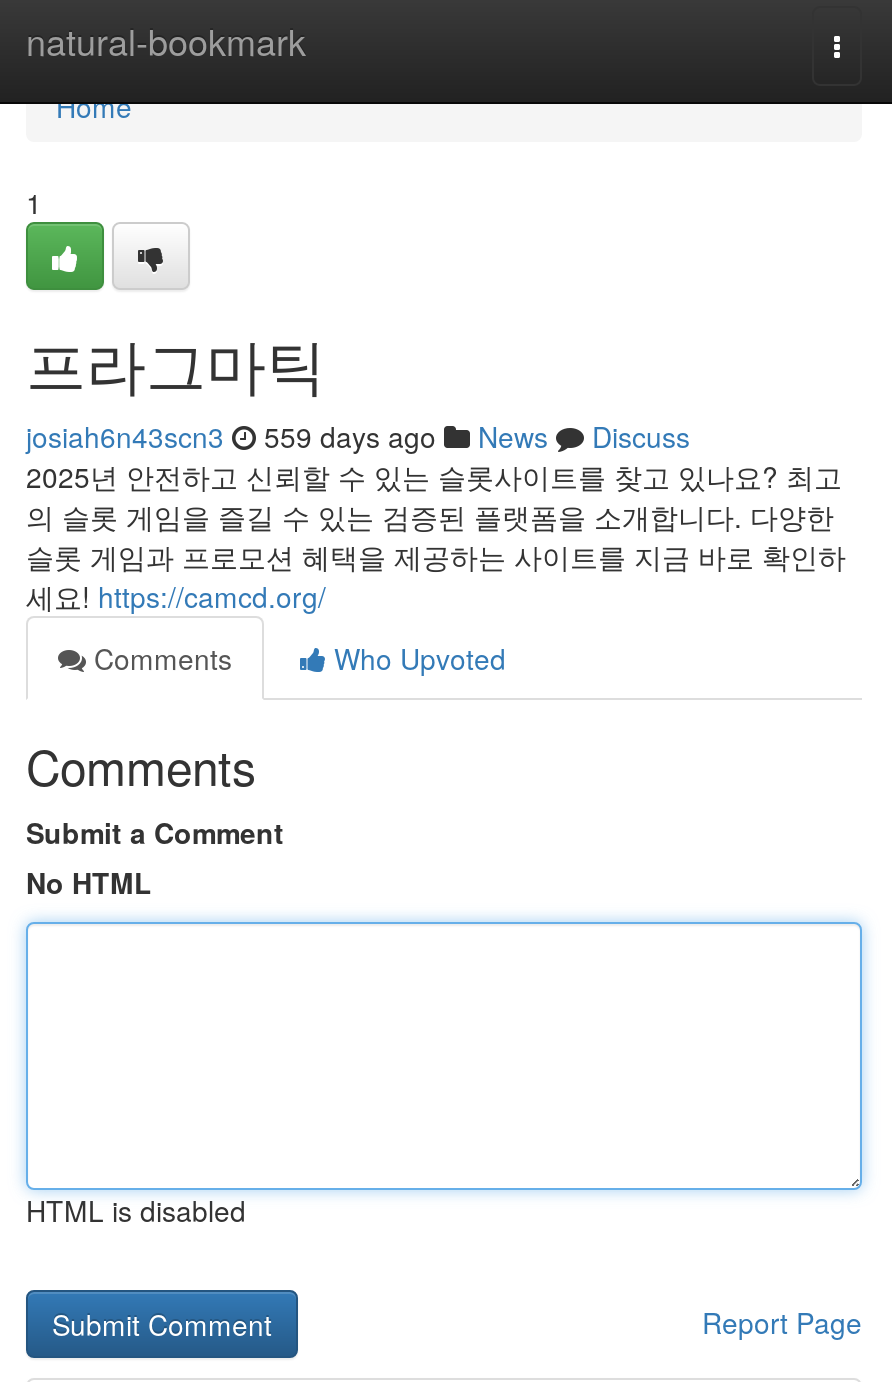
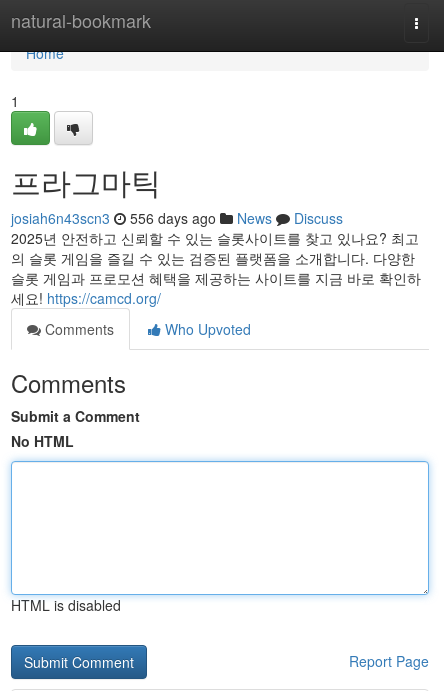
[26,416,690,456] josiah6n43scn3 559 days ago News Discuss -> [11,208,343,228] josiah6n43scn3 556 days ago News Discuss

